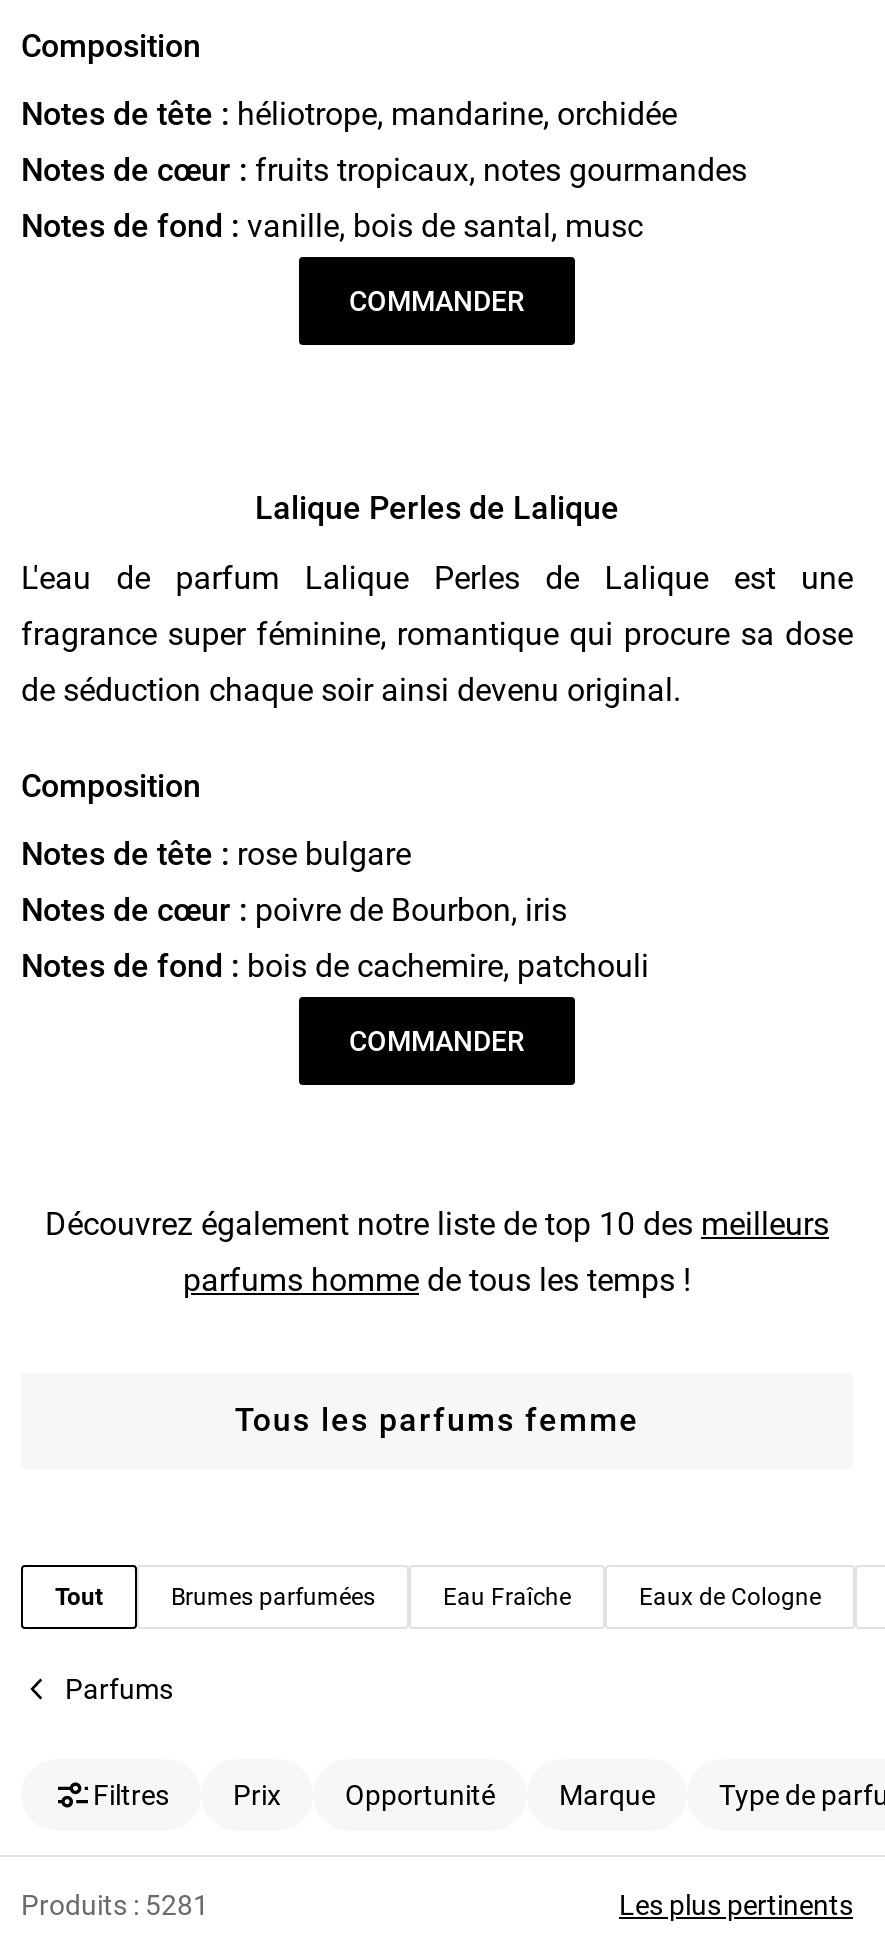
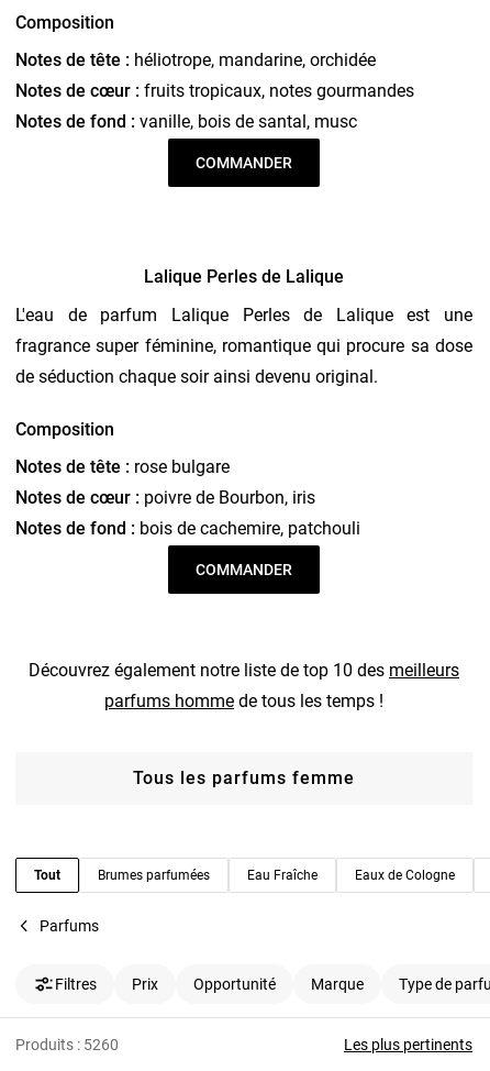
[21,1889,209,1921] Produits : 5281 -> [15,1036,119,1054] Produits : 5260

